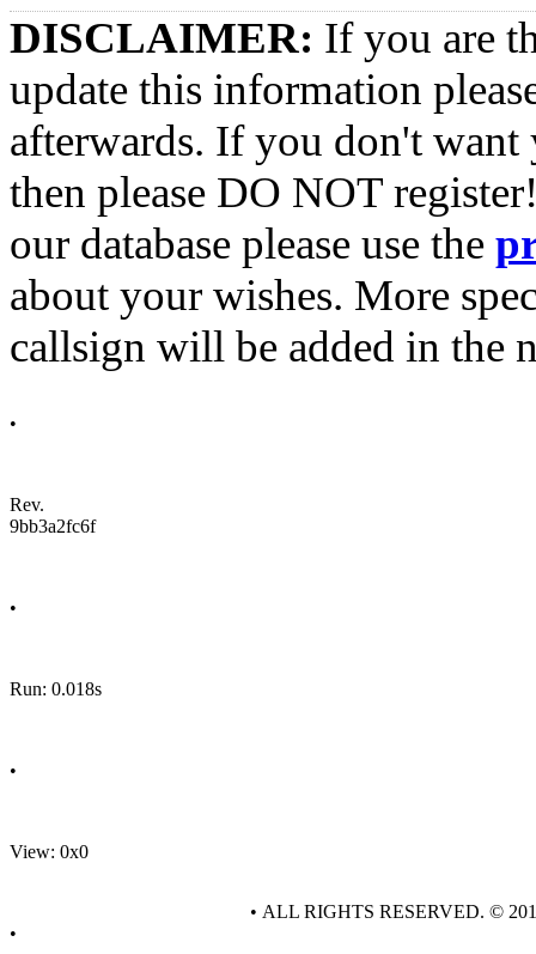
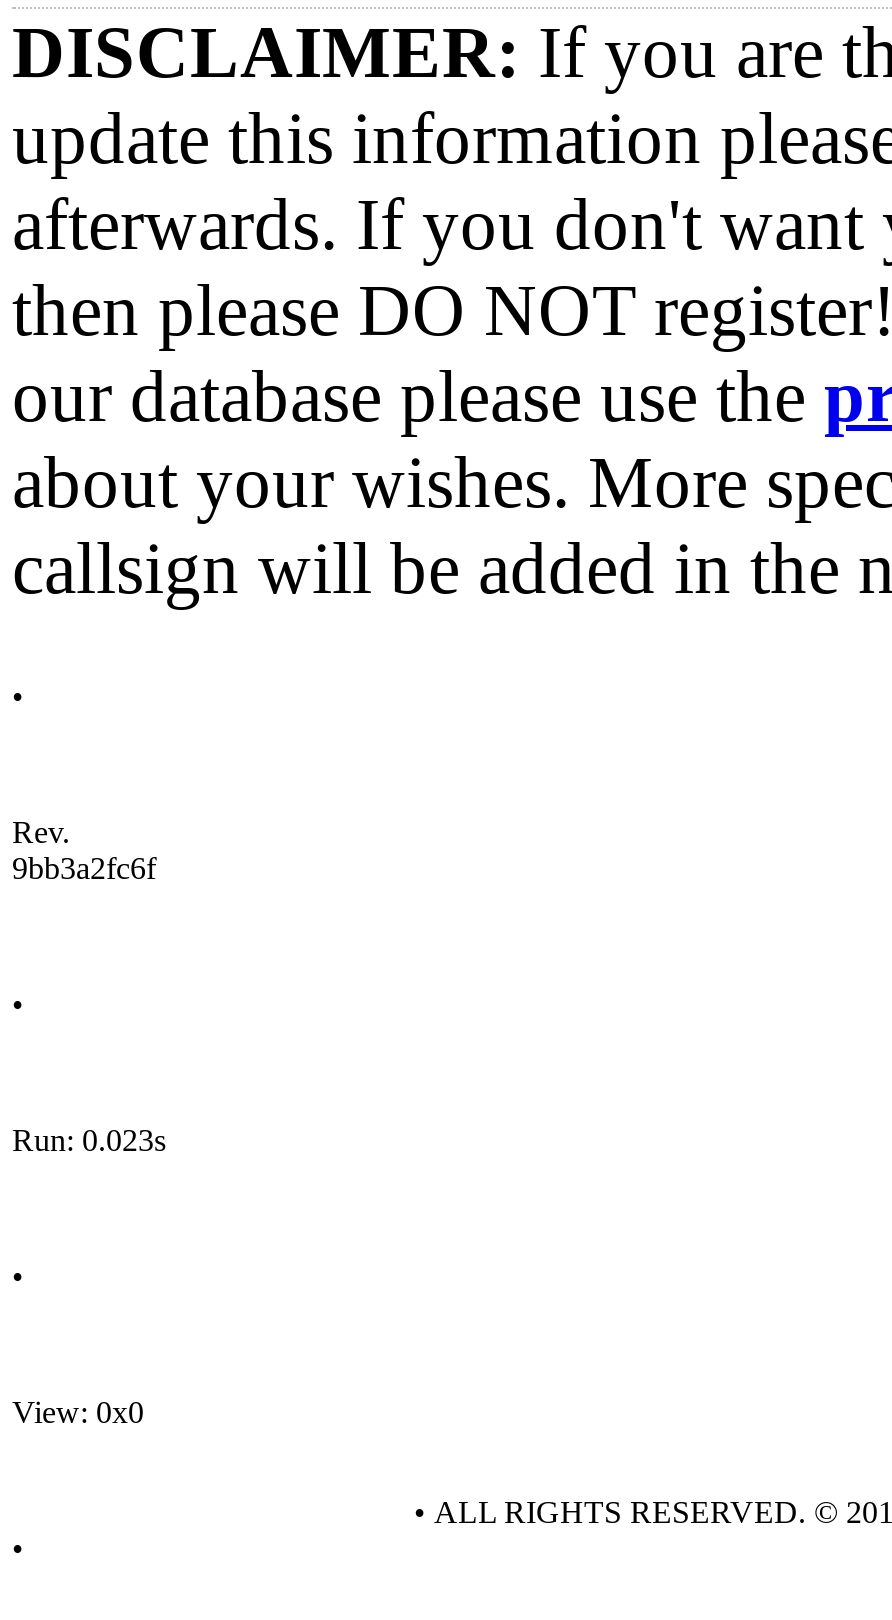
[10,679,102,699] Run: 0.018s -> [12,1123,166,1157] Run: 0.023s

